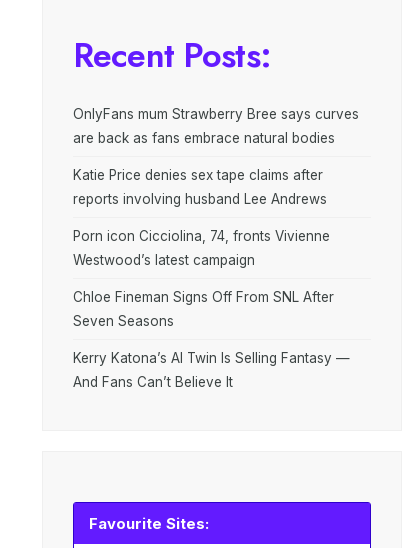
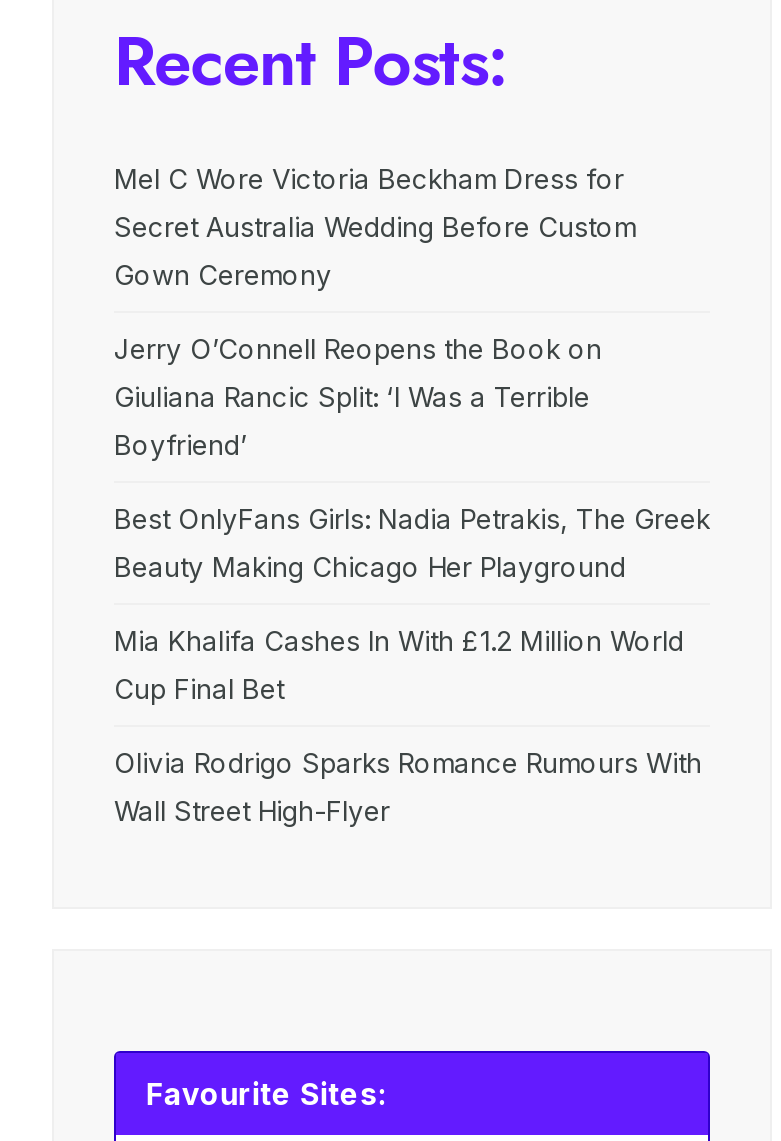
[73,106,359,390] OnlyFans mum Strawberry Bree says curves | are back as fans embrace natural bodies | Katie Price denies sex tape claims after | reports involving husband Lee Andrews | Porn icon Cicciolina, 74, fronts Vivienne | Westwood’s latest campaign | Chloe Fineman Signs Off From SNL After | Seven Seasons | Kerry Katona’s AI Twin Is Selling Fantasy — | And Fans Can’t Believe It -> [114,164,710,828] Mel C Wore Victoria Beckham Dress for | Secret Australia Wedding Before Custom | Gown Ceremony | Jerry O’Connell Reopens the Book on | Giuliana Rancic Split: ‘I Was a Terrible | Boyfriend’ | Best OnlyFans Girls: Nadia Petrakis, The Greek | Beauty Making Chicago Her Playground | Mia Khalifa Cashes In With £1.2 Million World | Cup Final Bet | Olivia Rodrigo Sparks Romance Rumours With | Wall Street High-Flyer

